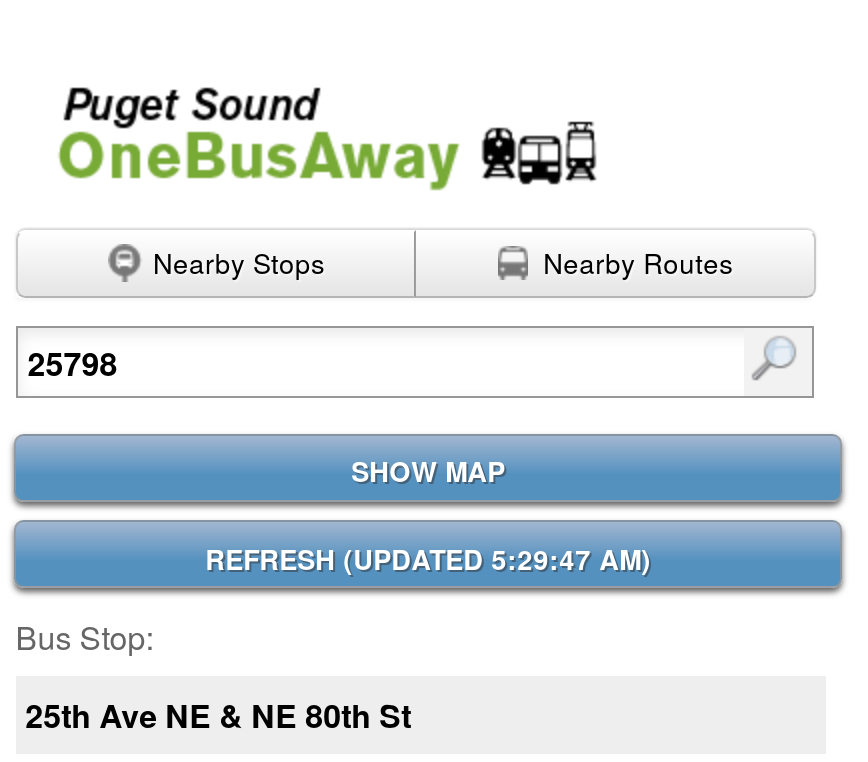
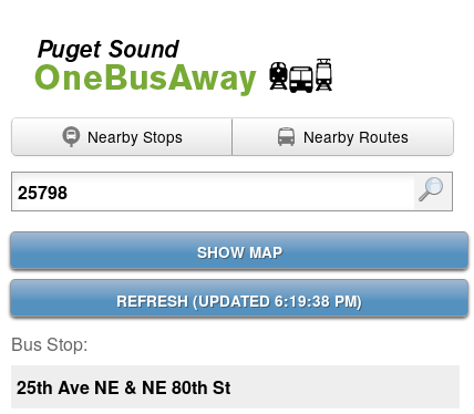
[205,539,651,577] REFRESH (UPDATED 5:29:47 AM) -> [116,289,362,310] REFRESH (UPDATED 6:19:38 PM)

